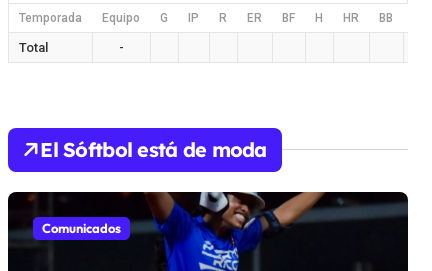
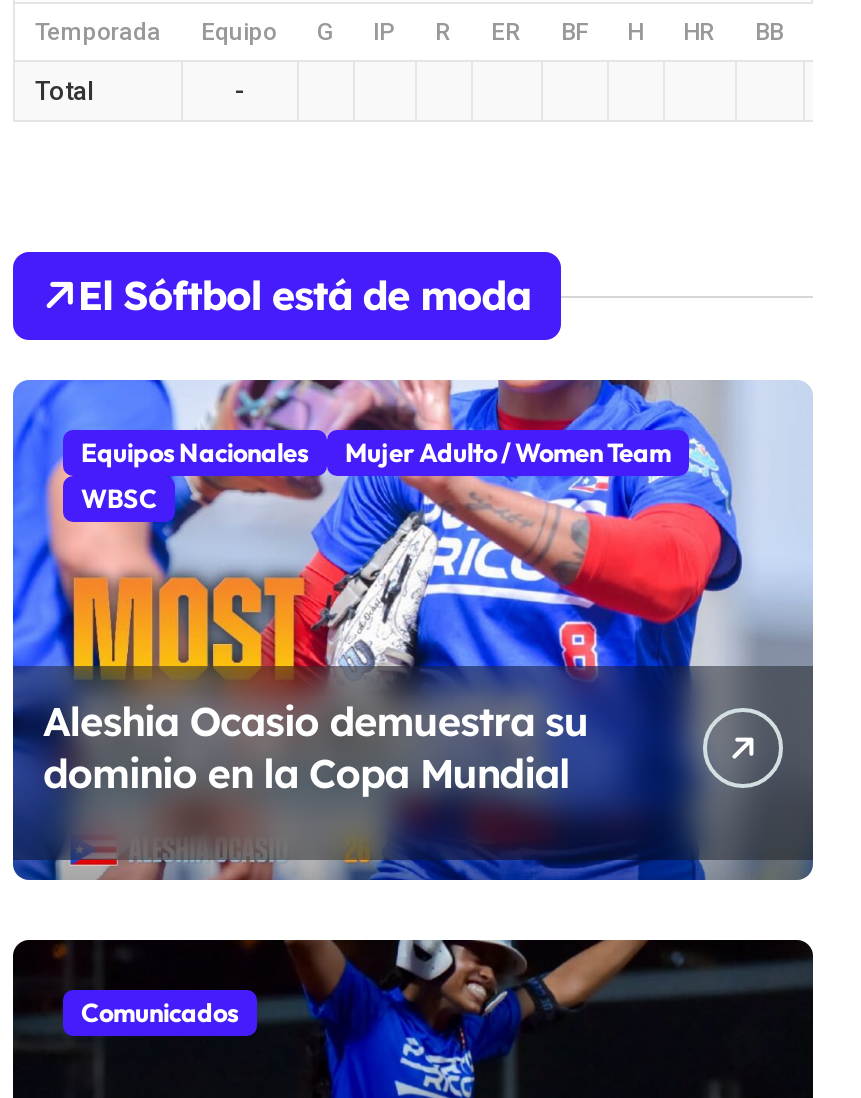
none -> [11,378,815,900] [image] | Equipos Nacionales | Mujer Adulto / Women Team | WBSC
none -> [43,696,588,798] Aleshia Ocasio demuestra su | dominio en la Copa Mundial

